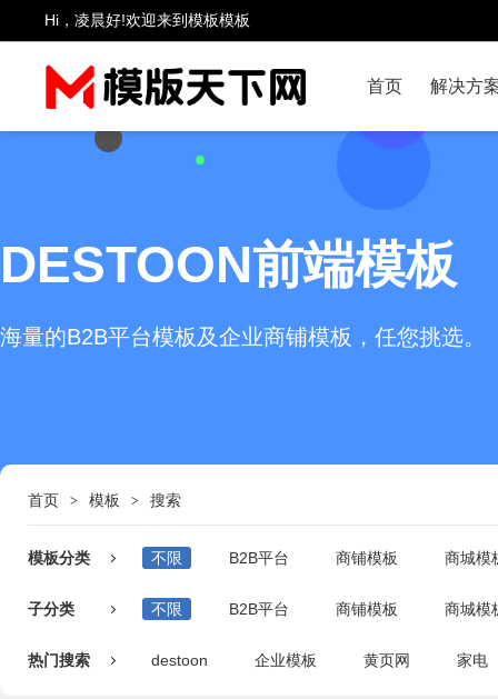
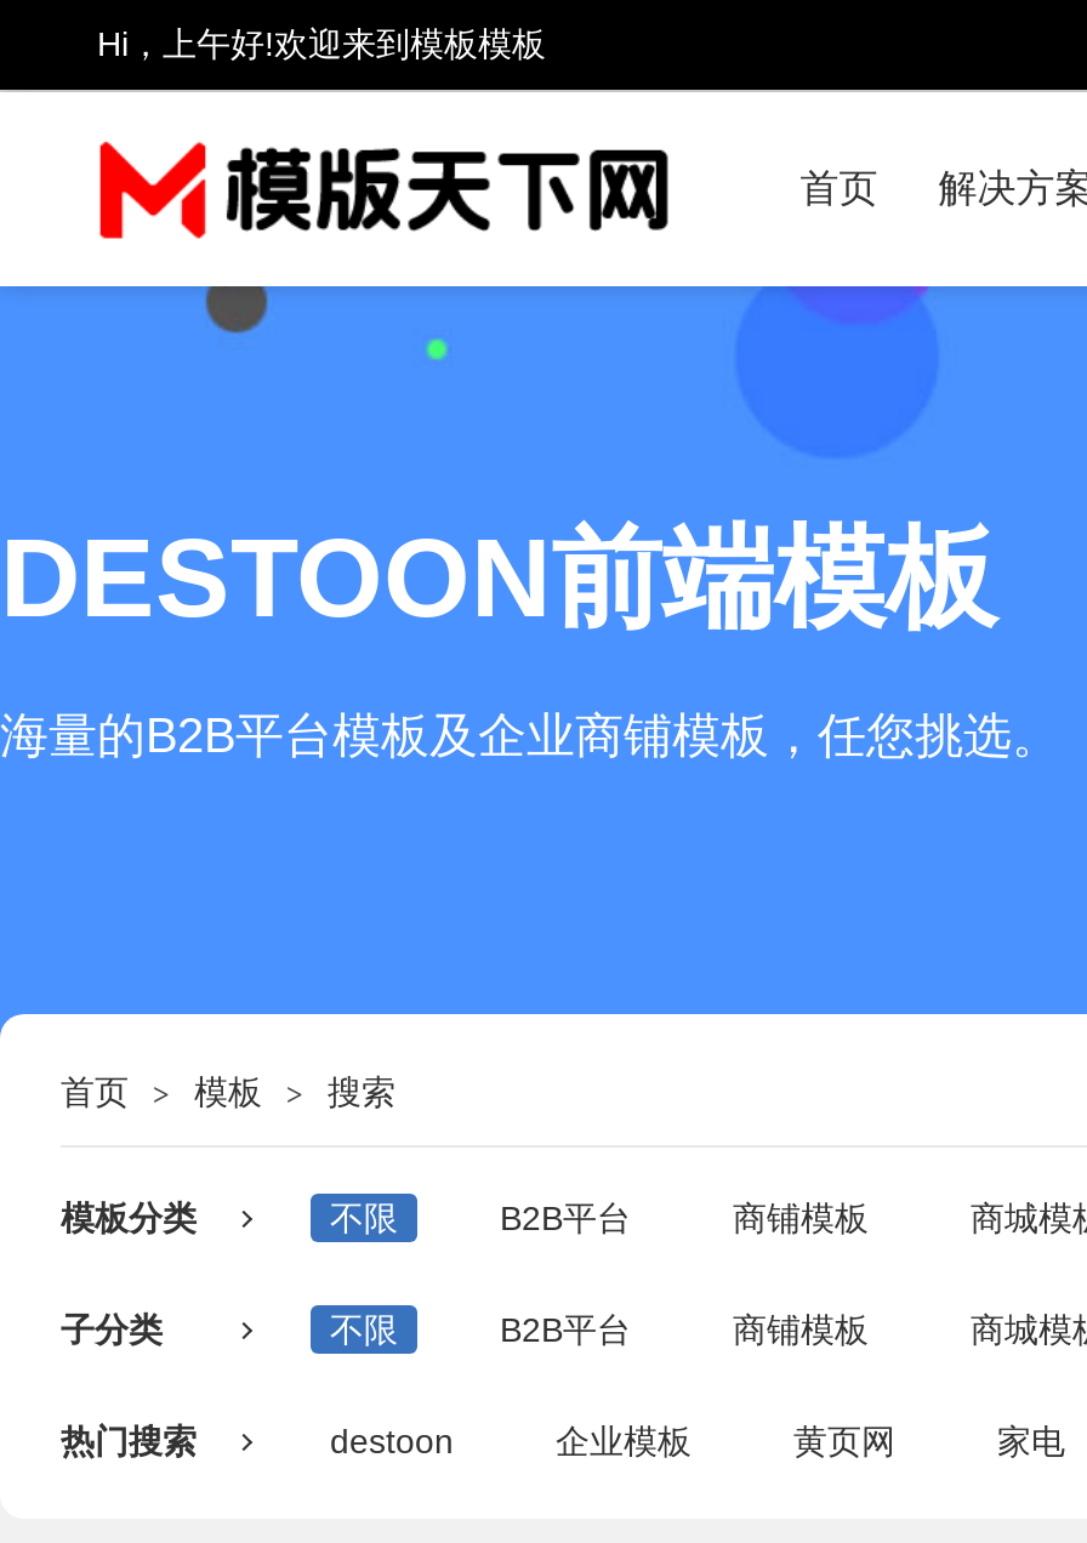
[44,11,250,29] Hi，凌晨好!欢迎来到模板模板 -> [97,24,546,63] Hi，上午好!欢迎来到模板模板

